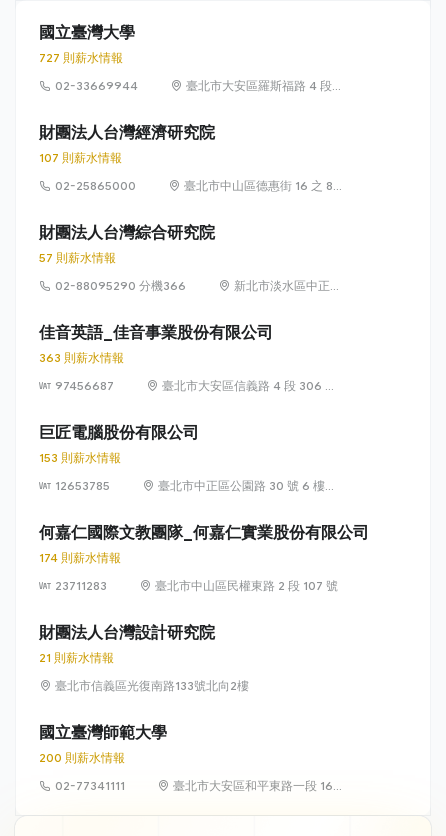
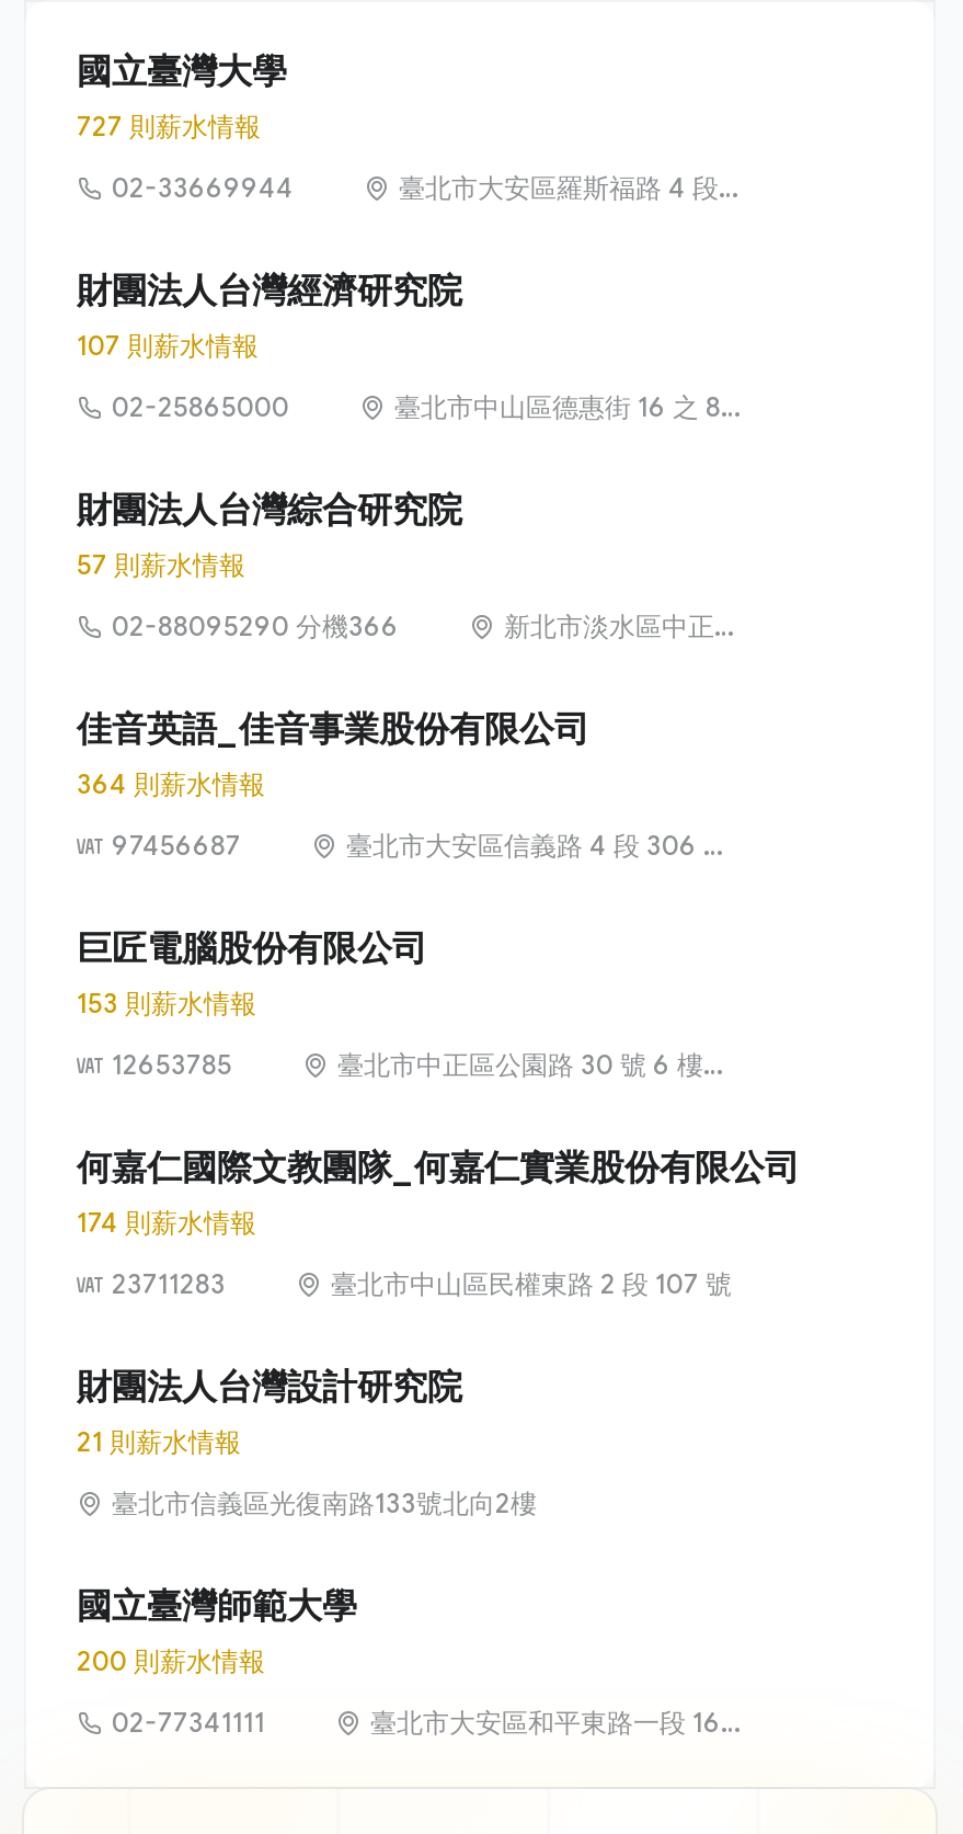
[39,350,124,365] 363 則薪水情報 -> [77,767,265,800] 364 則薪水情報

